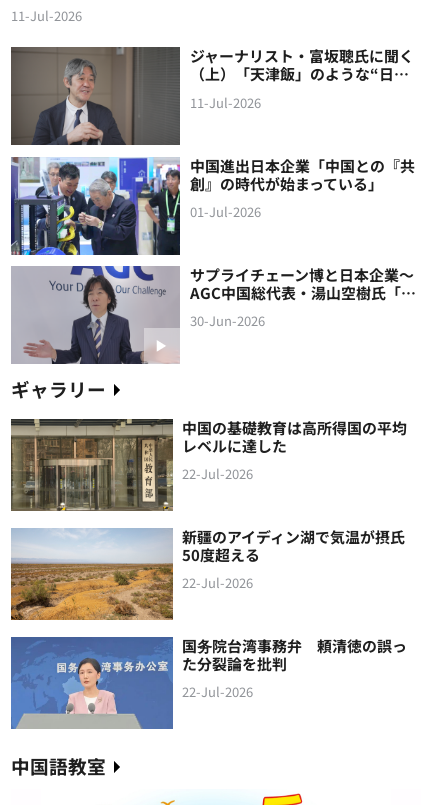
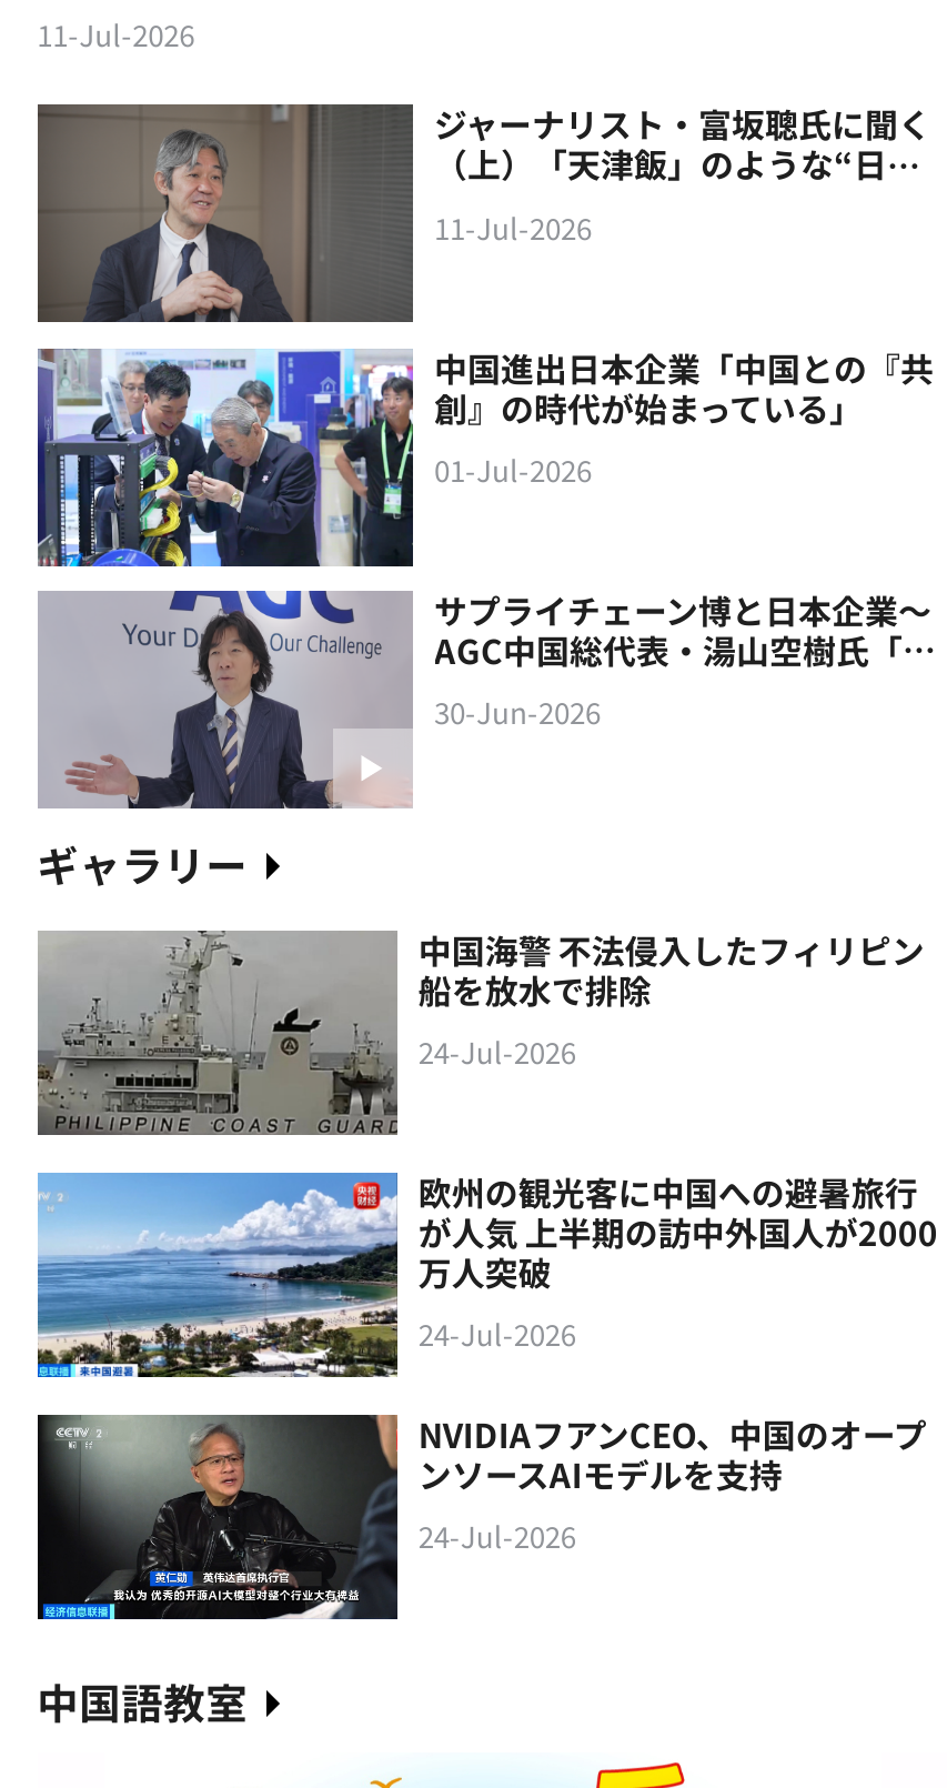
[10,417,407,511] [image] | 中国の基礎教育は高所得国の平均 | レベルに達した | 22-Jul-2026 -> [38,926,925,1135] [image] | 中国海警 不法侵入したフィリピン | 船を放水で排除 | 24-Jul-2026
[10,526,405,621] [image] | 新疆のアイディン湖で気温が摂氏 | 50度超える | 22-Jul-2026 -> [36,1168,938,1379] [image] | 欧州の観光客に中国への避暑旅行 | が人気 上半期の訪中外国人が2000 | 万人突破 | 24-Jul-2026
[10,635,407,730] [image] | 国务院台湾事務弁 頼清徳の誤っ | た分裂論を批判 | 22-Jul-2026 -> [36,1410,927,1621] [image] | NVIDIAフアンCEO、中国のオープ | ンソースAIモデルを支持 | 24-Jul-2026

